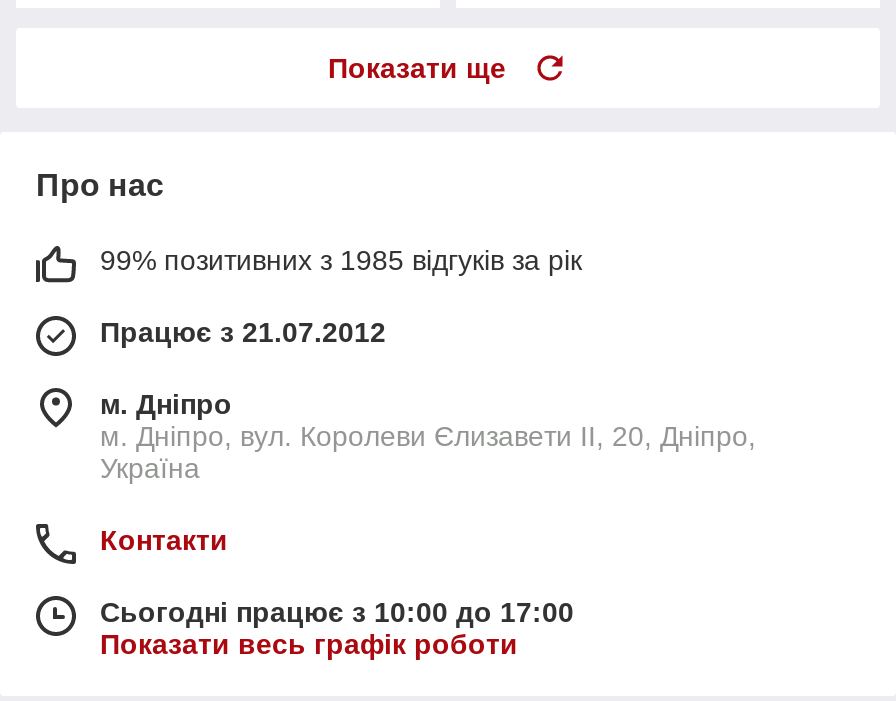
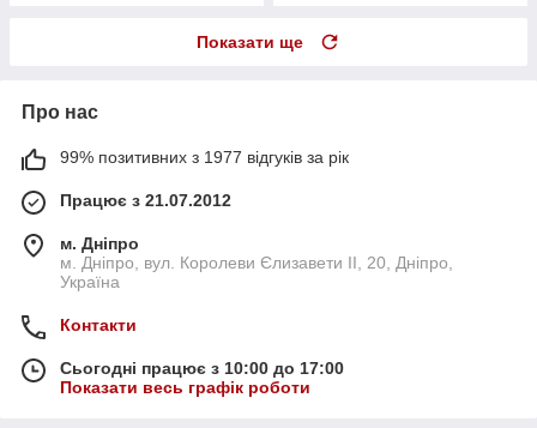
[100,244,582,276] 99% позитивних з 1985 відгуків за рік -> [60,147,349,166] 99% позитивних з 1977 відгуків за рік

